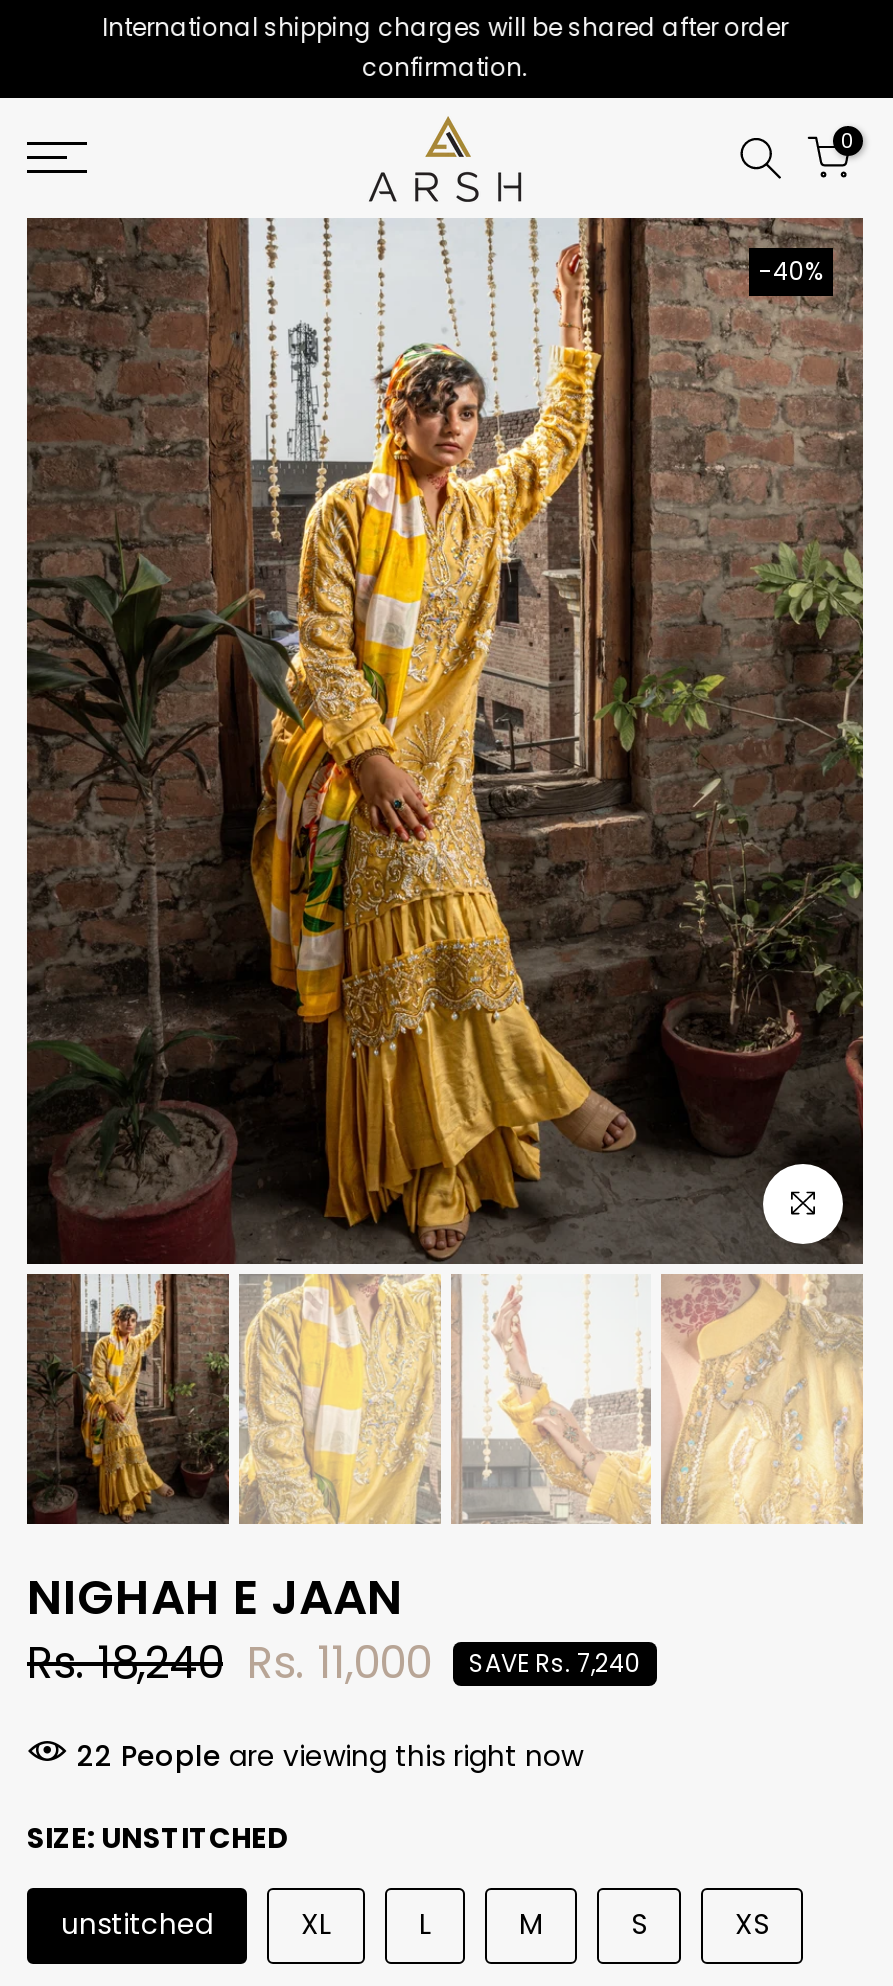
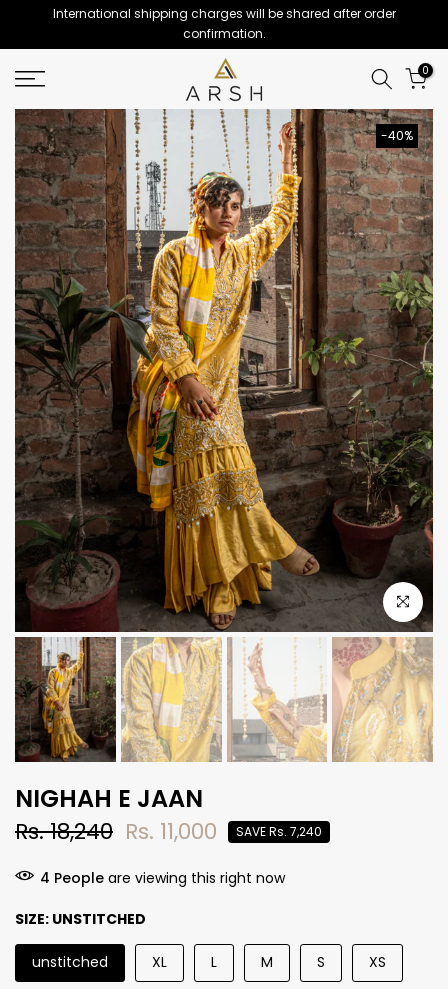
[77,1737,583,1777] 22 People are viewing this right now -> [40,868,285,888] 4 People are viewing this right now

